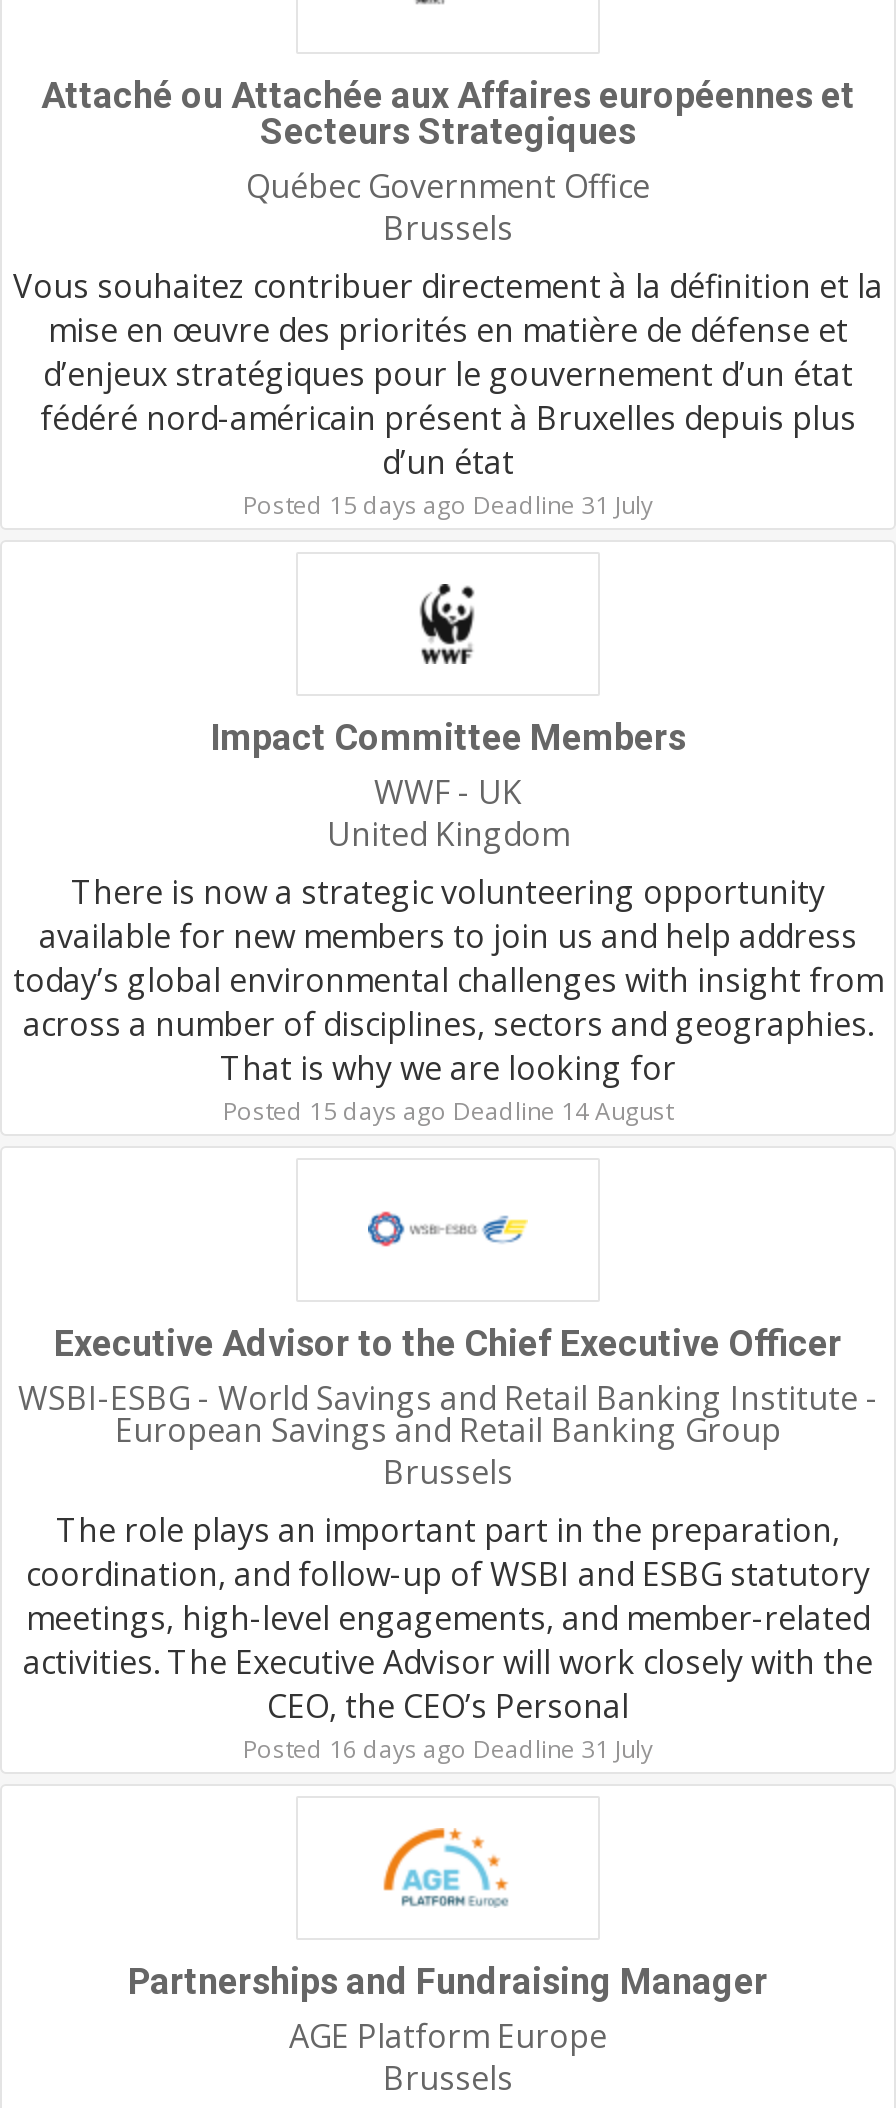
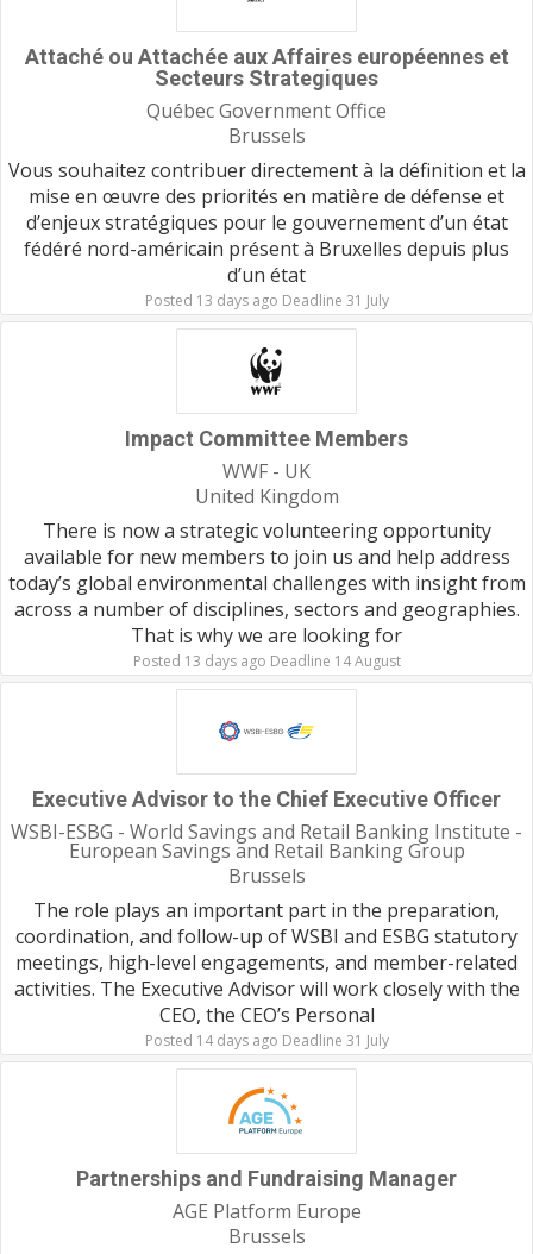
[243,488,653,522] Posted 15 days ago Deadline 31 July -> [145,290,388,311] Posted 13 days ago Deadline 31 July
[223,1094,673,1128] Posted 15 days ago Deadline 14 August -> [133,651,400,671] Posted 13 days ago Deadline 14 August
[243,1732,653,1766] Posted 16 days ago Deadline 31 July -> [145,1030,388,1051] Posted 14 days ago Deadline 31 July

